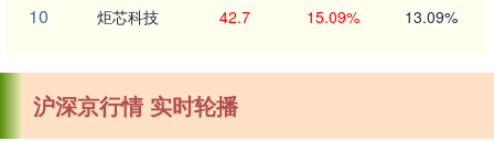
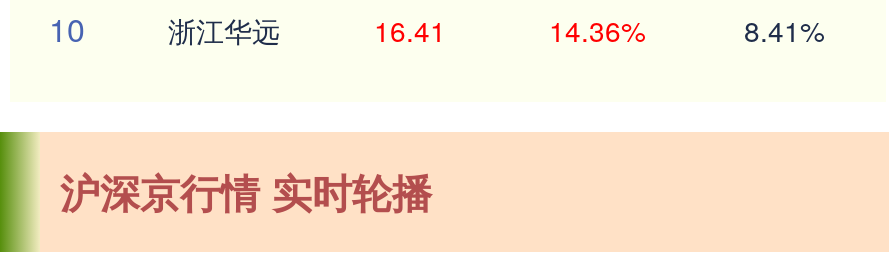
[97,6,457,28] 炬芯科技 | 42.7 | 15.09% | 13.09% -> [168,11,824,51] 浙江华远 | 16.41 | 14.36% | 8.41%

